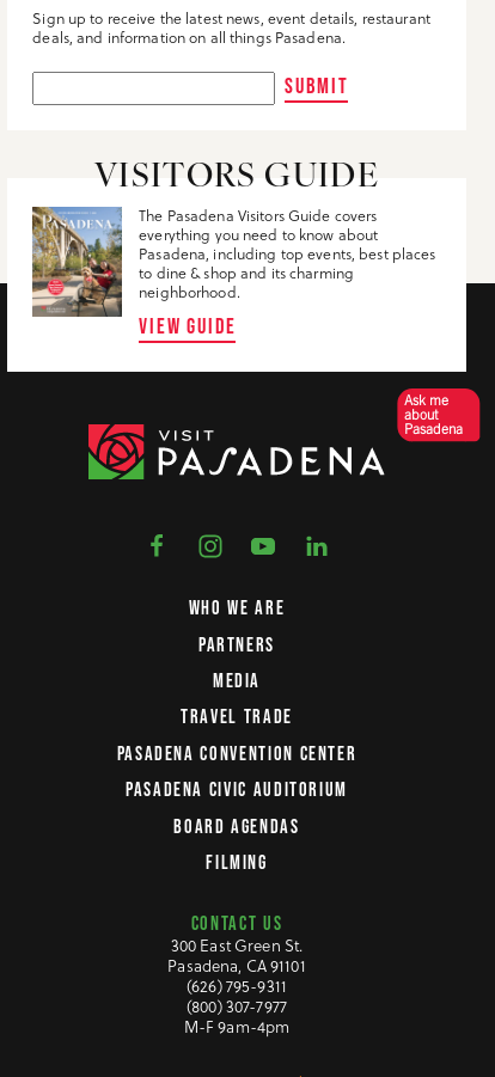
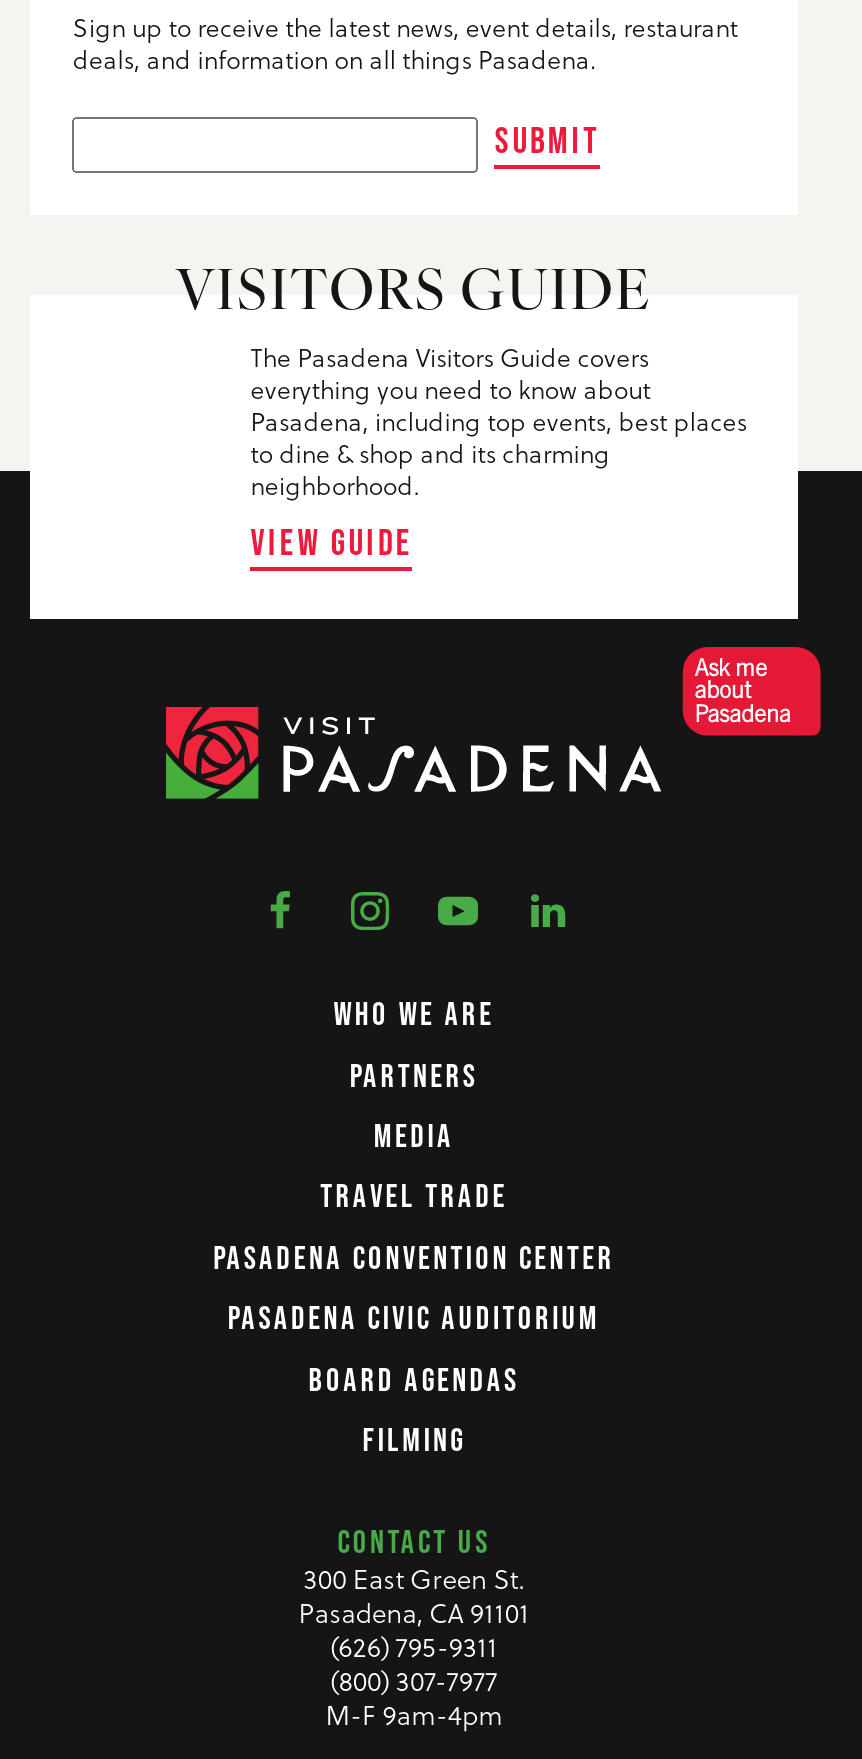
[31,206,123,318] [image] -> none

